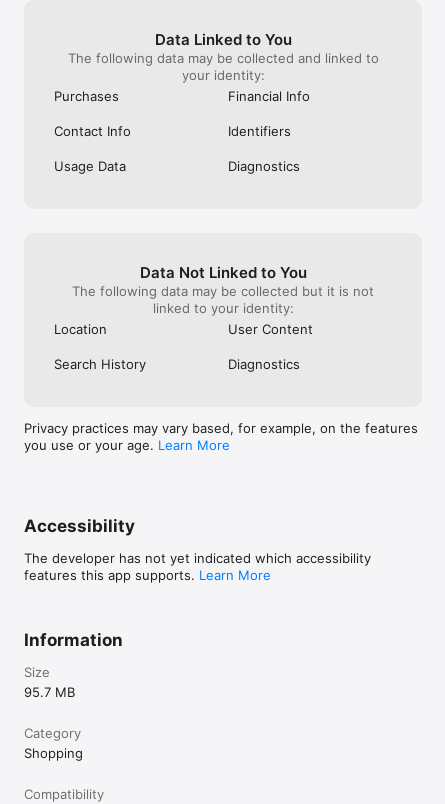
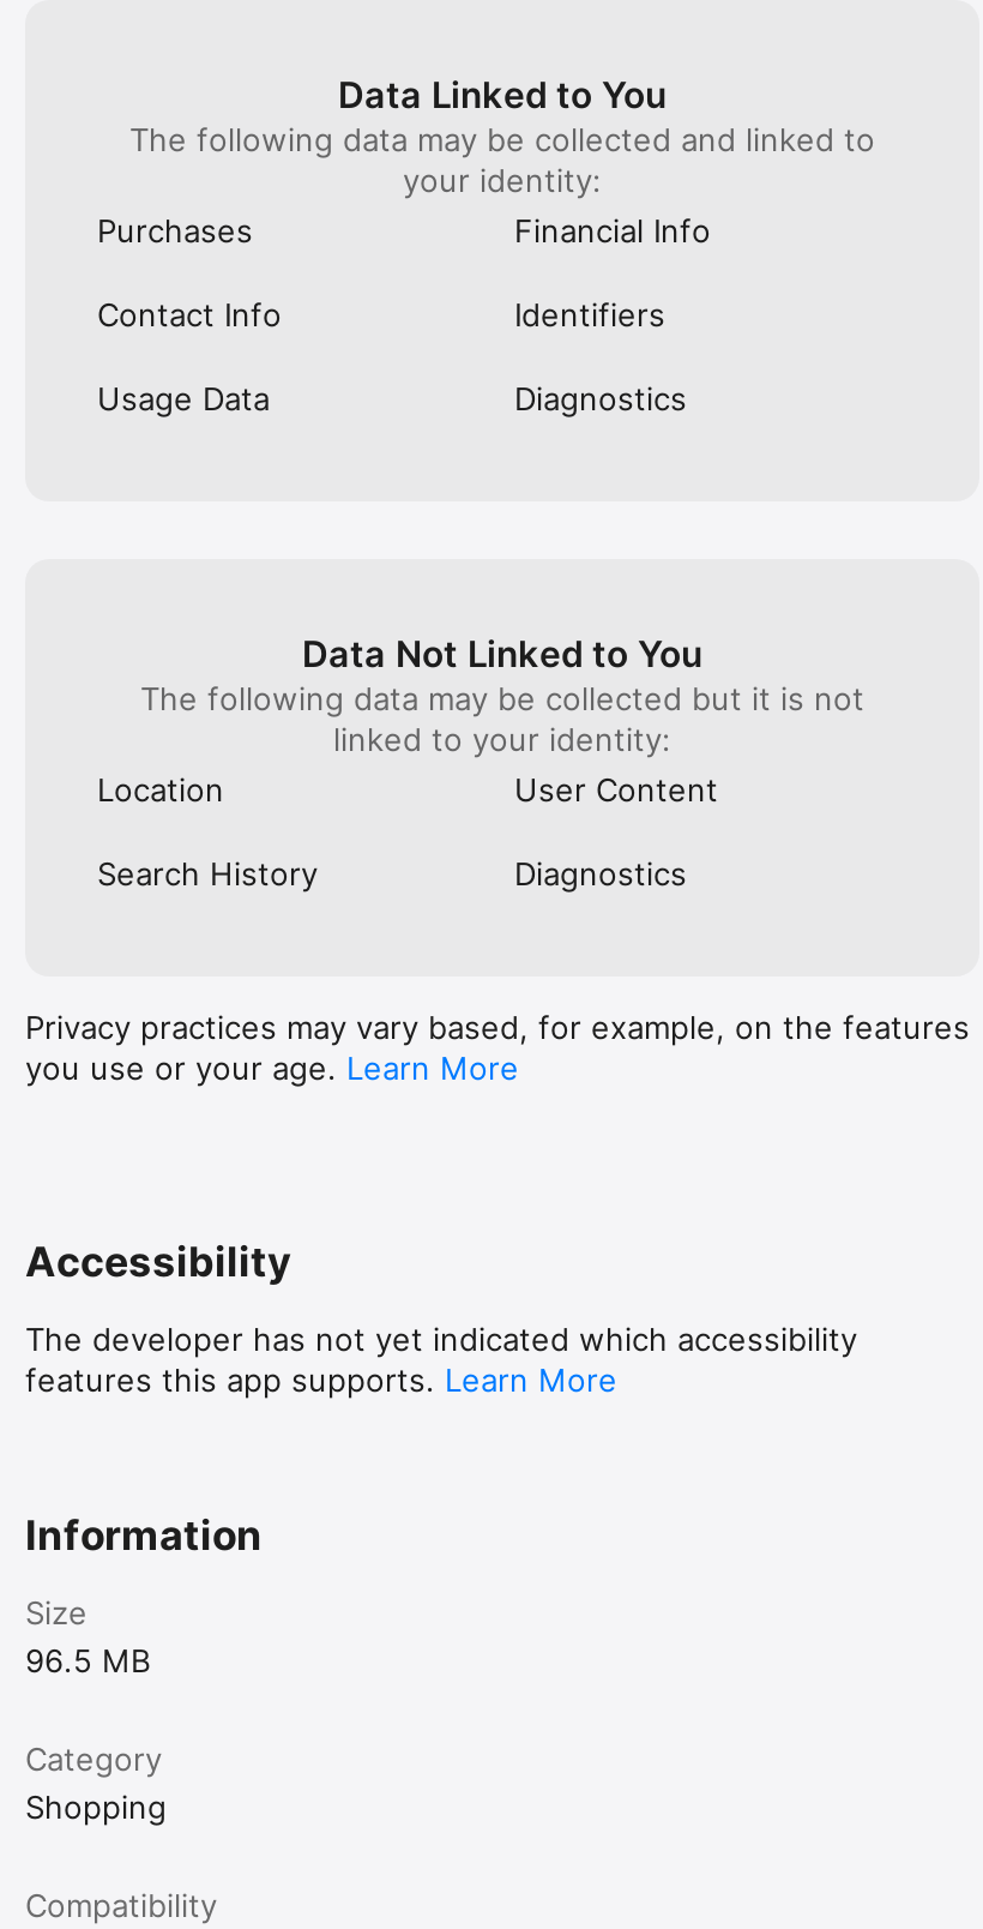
[24,684,75,700] 95.7 MB -> [25,1641,150,1679] 96.5 MB

